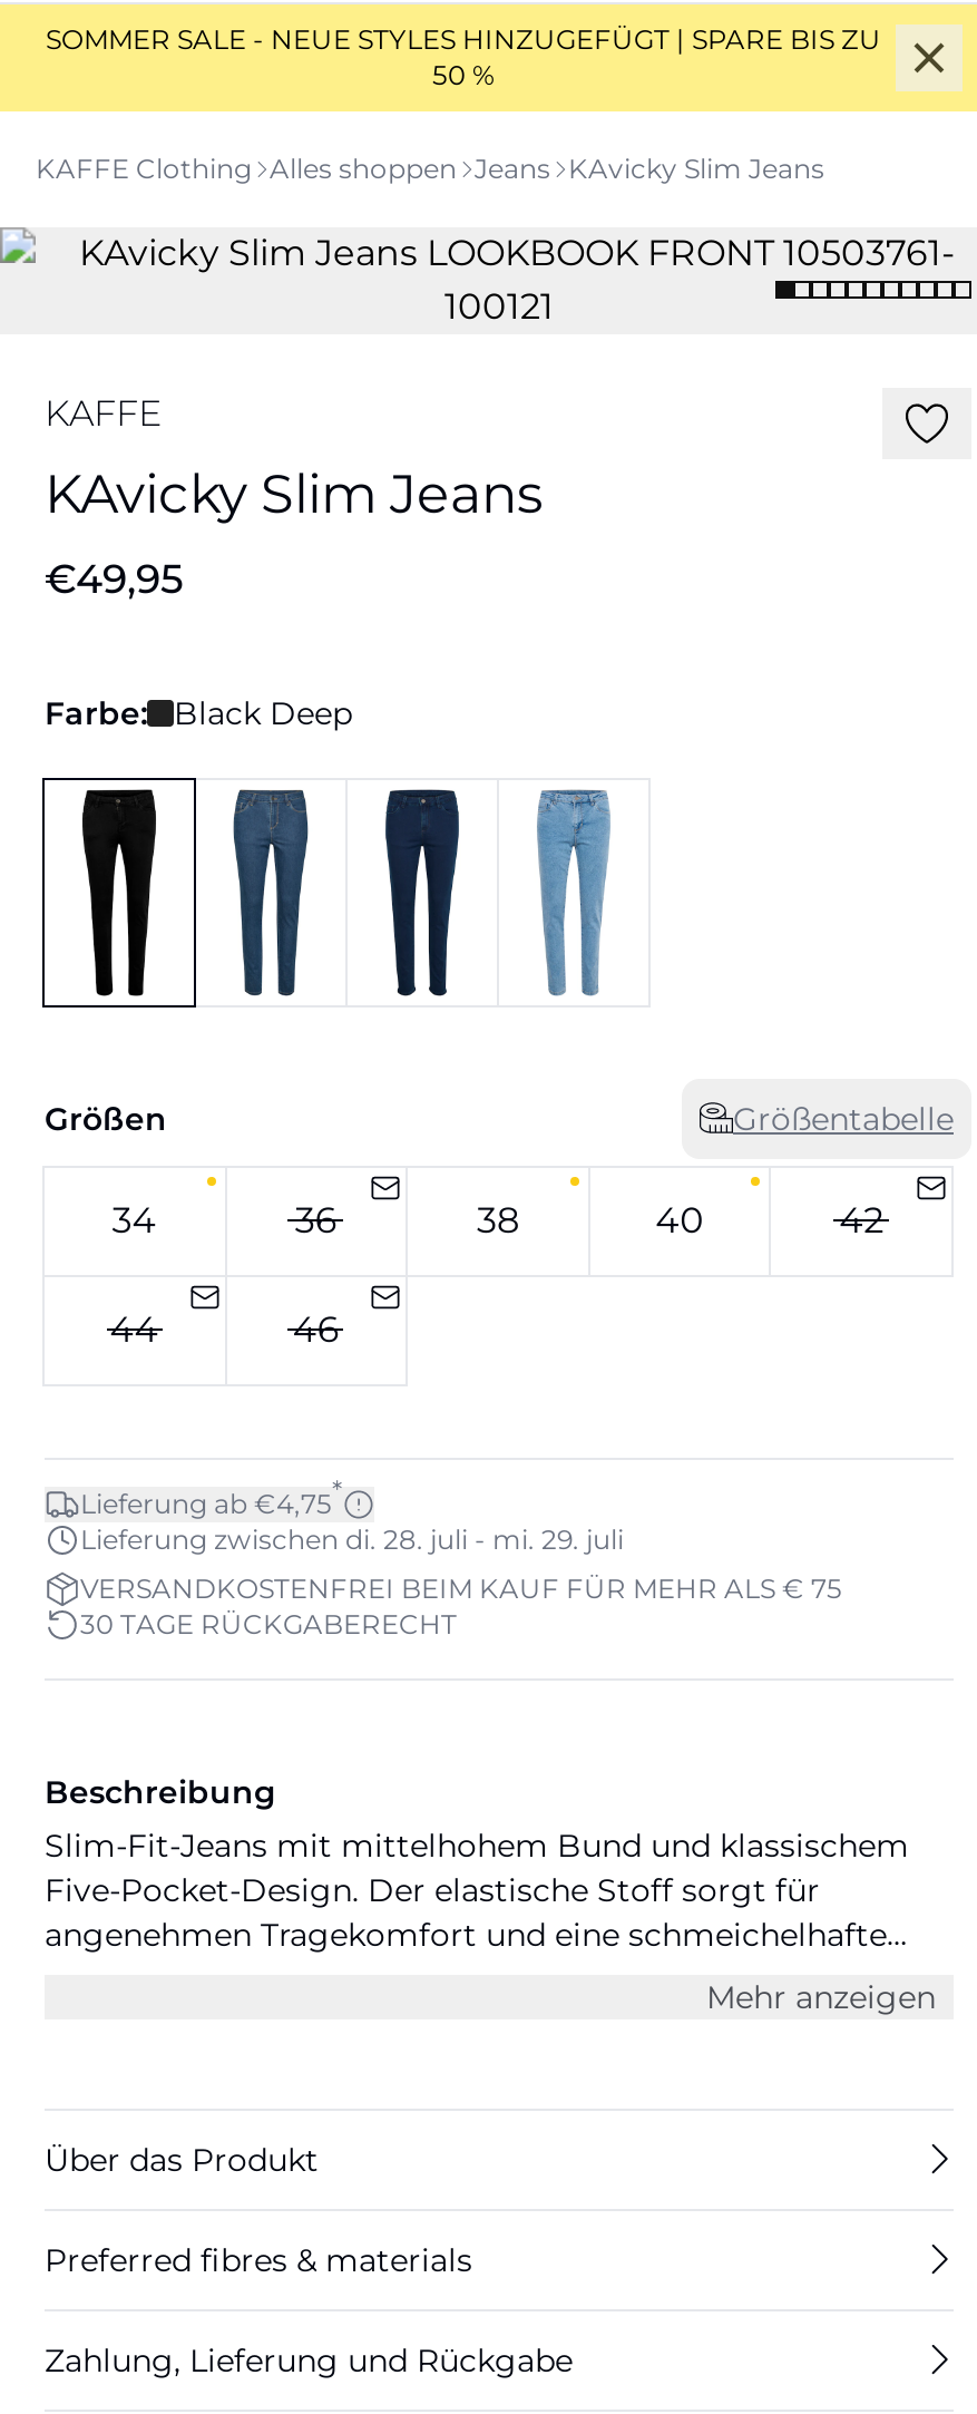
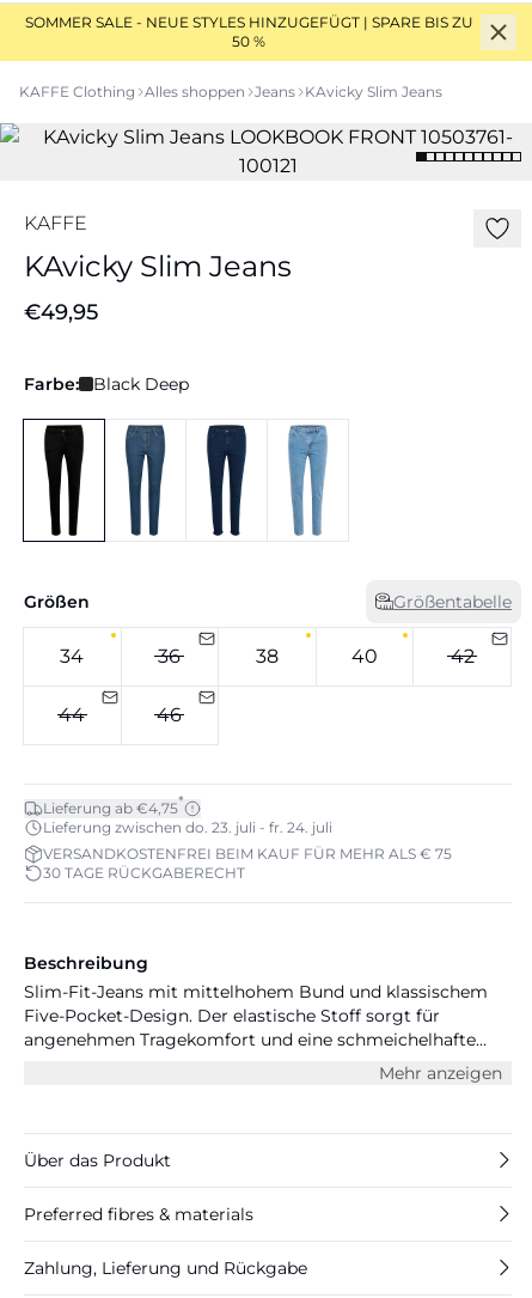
[80,1521,624,1555] Lieferung zwischen di. 28. juli - mi. 29. juli -> [43,818,332,836] Lieferung zwischen do. 23. juli - fr. 24. juli

